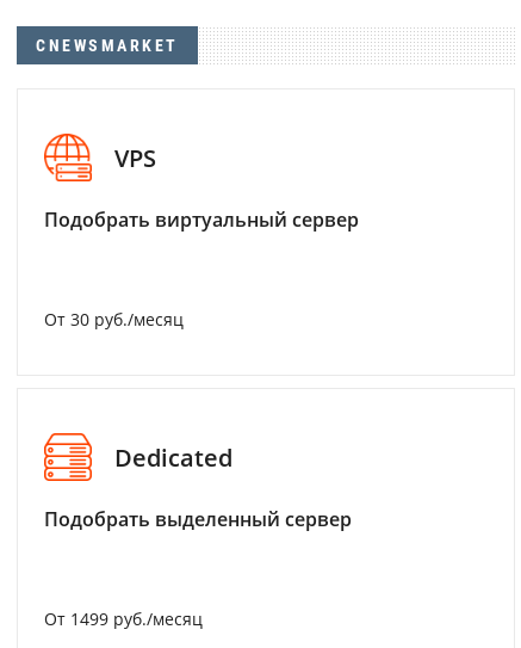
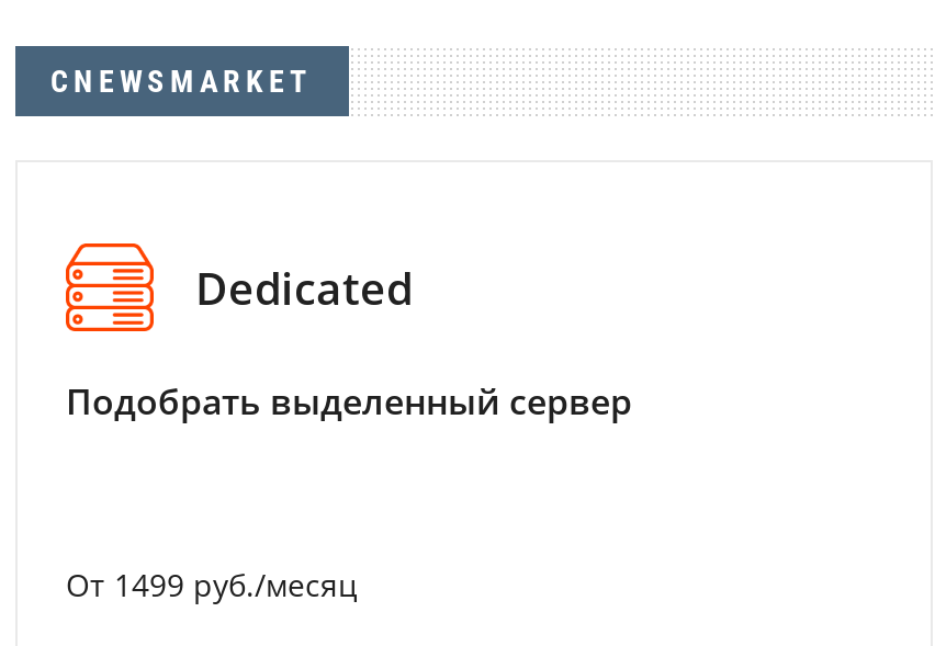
[43,132,359,233] [image] | VPS | Подобрать виртуальный сервер -> none
[44,308,184,331] От 30 руб./месяц -> none

